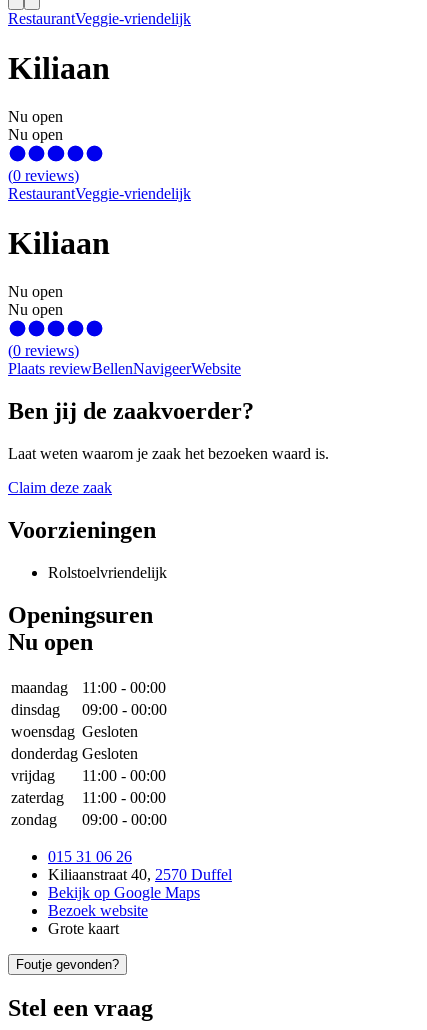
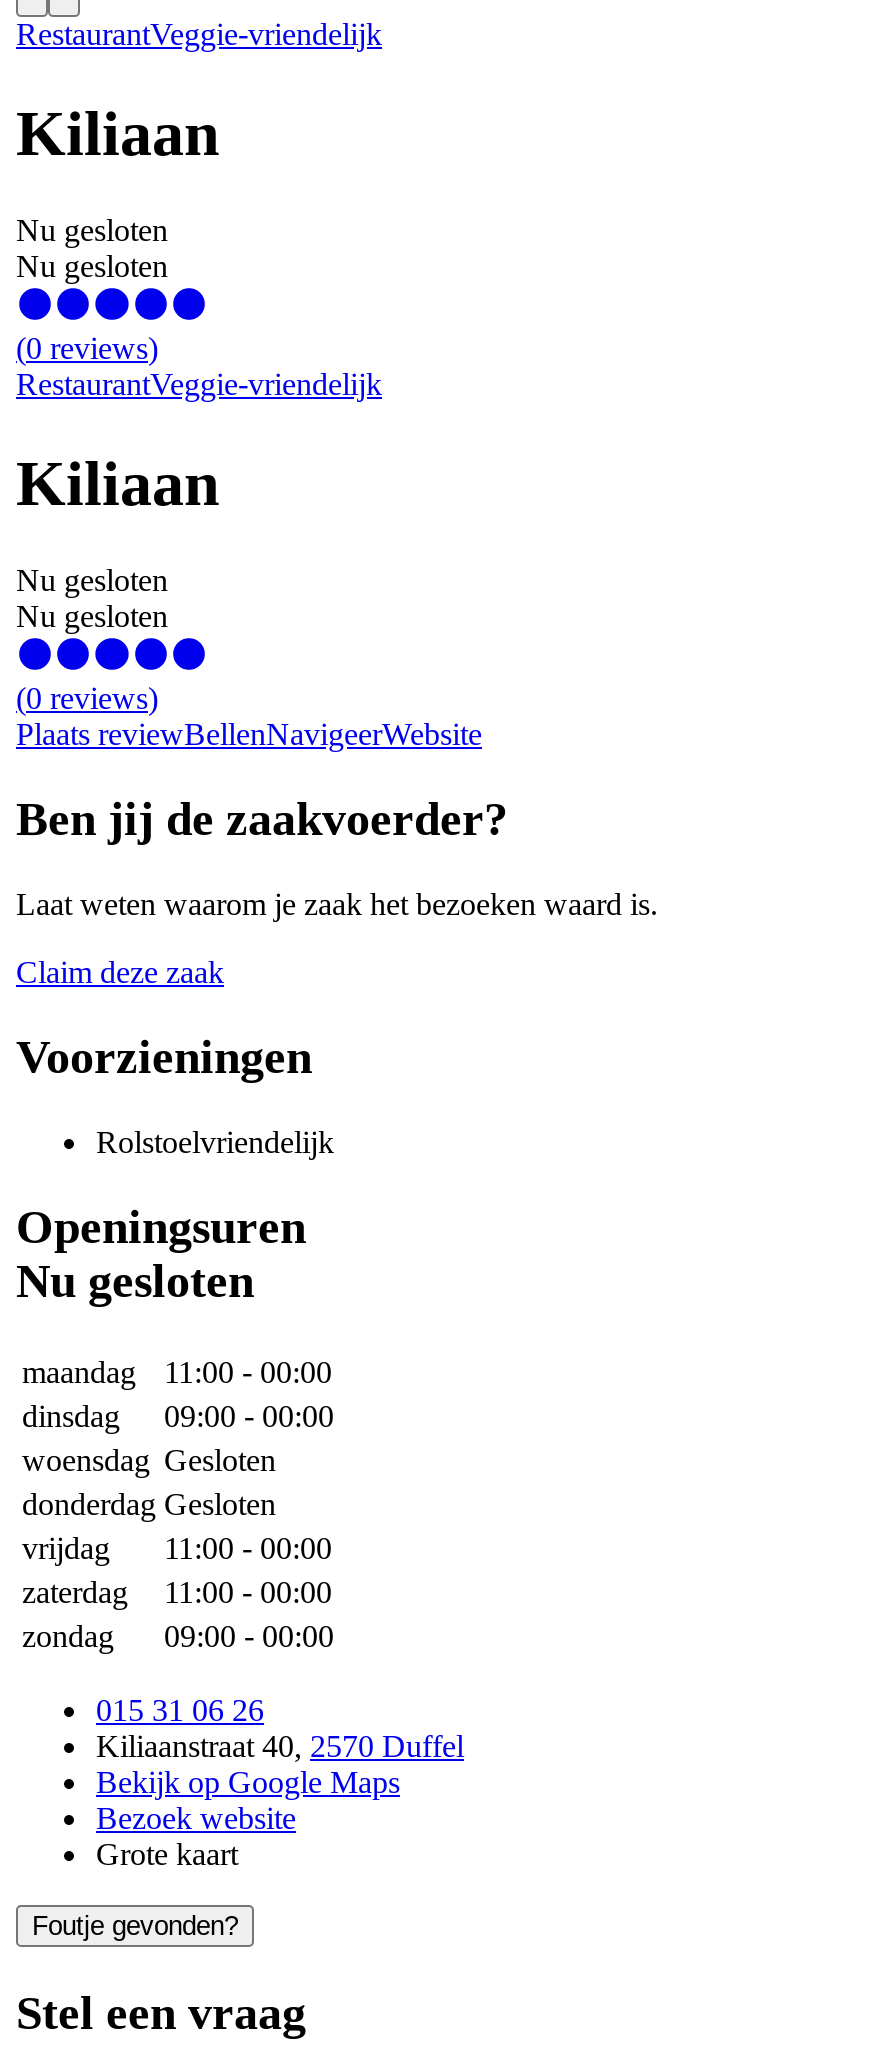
[8,108,63,125] Nu open -> [16,213,168,247] Nu gesloten
[8,126,63,143] Nu open -> [16,249,168,283] Nu gesloten
[8,283,63,300] Nu open -> [16,563,168,597] Nu gesloten
[8,301,63,318] Nu open -> [16,599,168,633] Nu gesloten
[8,629,93,655] Nu open -> [16,1255,254,1307] Nu gesloten

